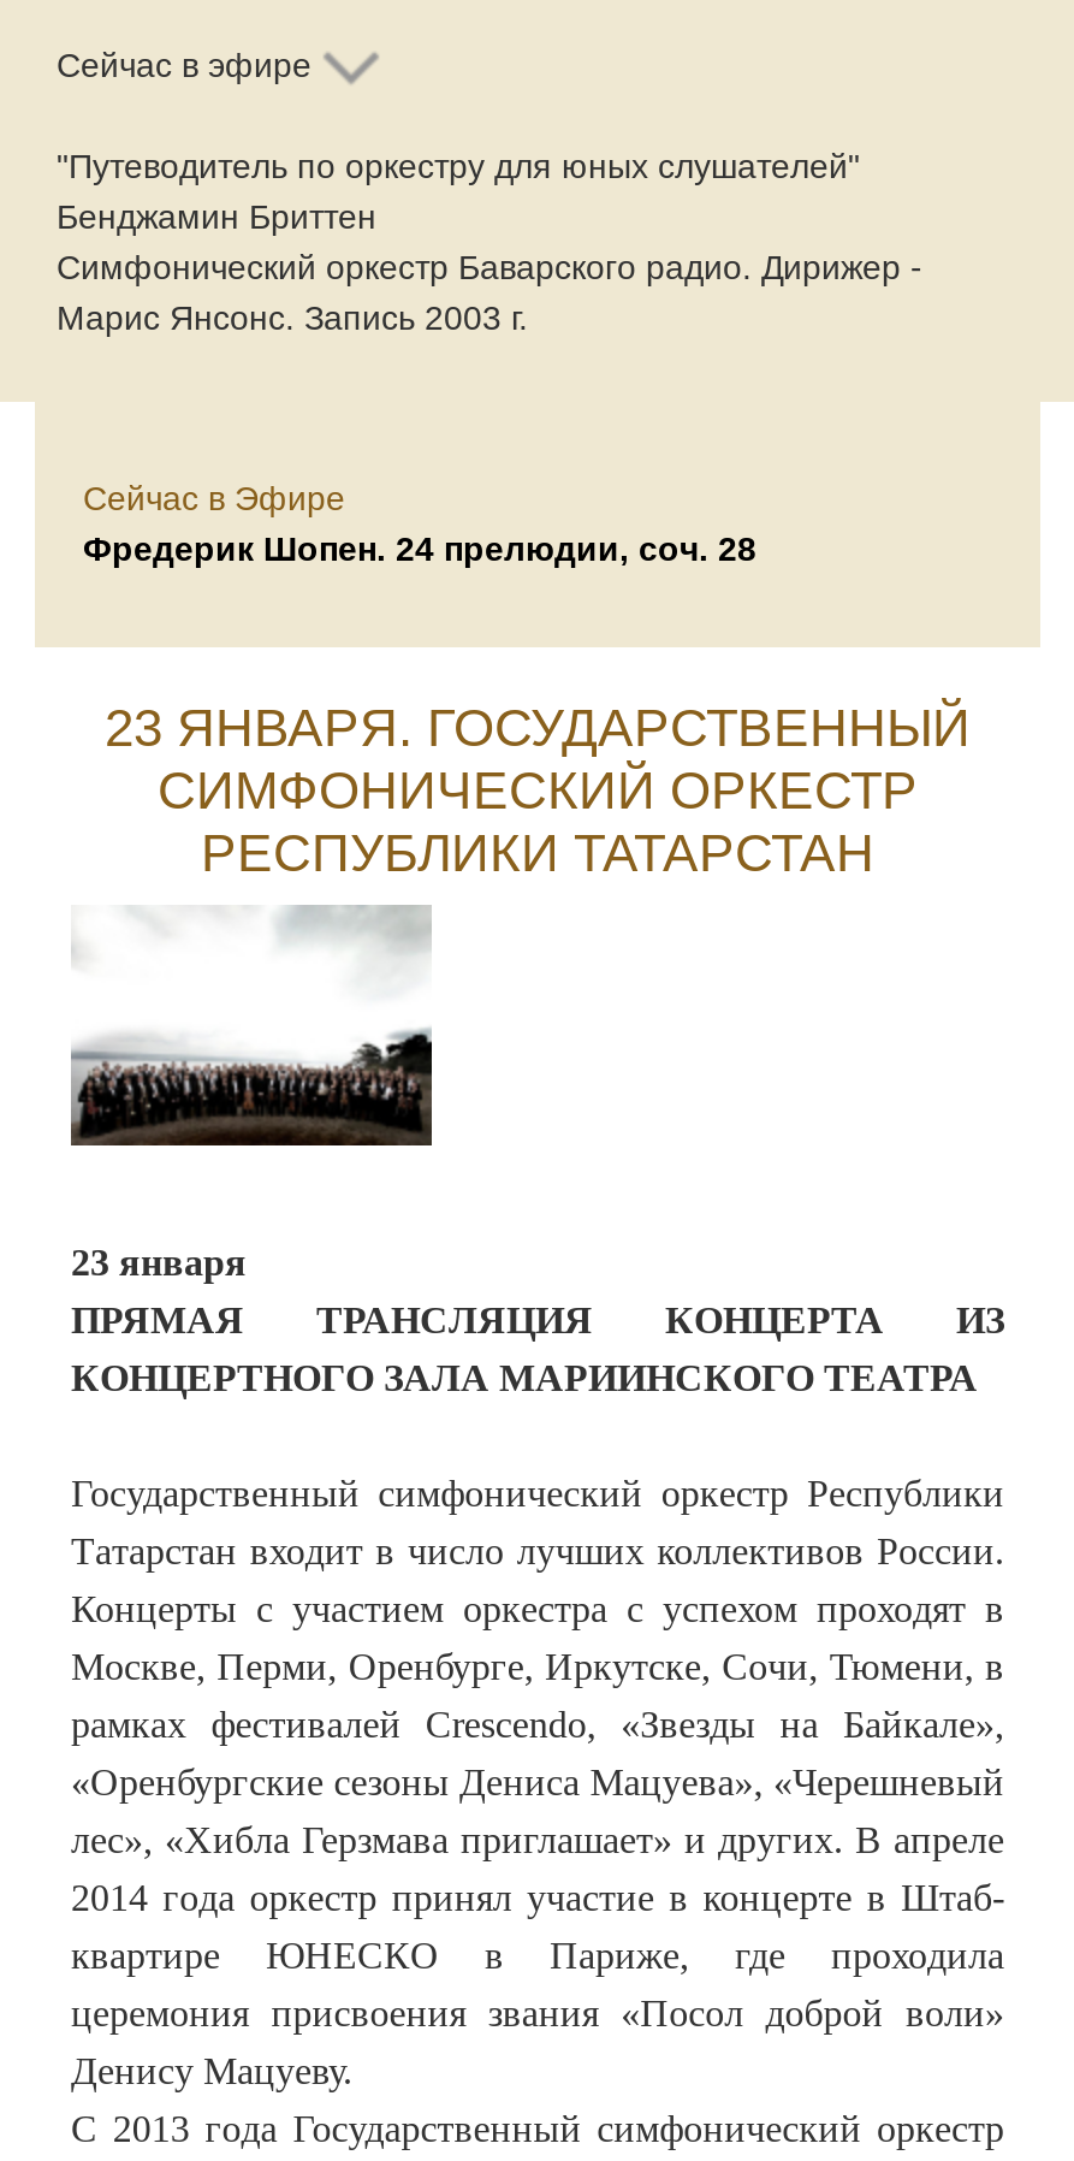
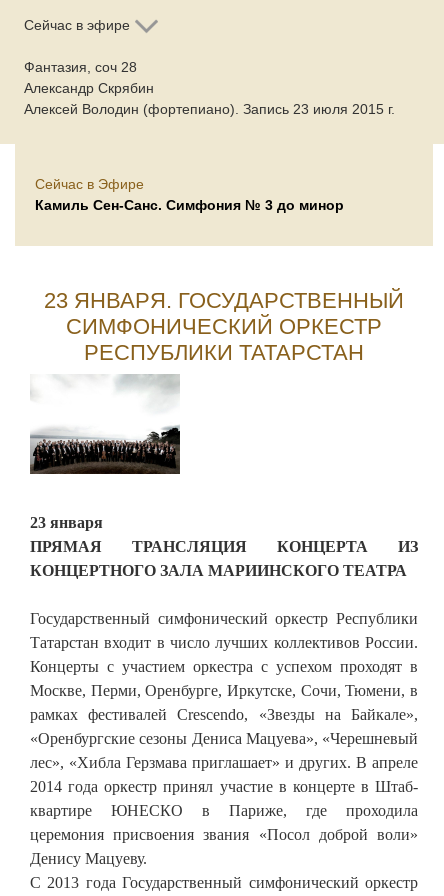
[57,148,922,338] "Путеводитель по оркестру для юных слушателей" | Бенджамин Бриттен | Симфонический оркестр Баварского радио. Дирижер - | Марис Янсонс. Запись 2003 г. -> [24,59,395,117] Фантазия, соч 28 | Александр Скрябин | Алексей Володин (фортепиано). Запись 23 июля 2015 г.
moved [83,480,345,519] -> [35,176,144,192]: Сейчас в Эфире
[83,531,756,569] Фредерик Шопен. 24 прелюдии, соч. 28 -> [35,197,344,213] Камиль Сен-Санс. Симфония № 3 до минор

